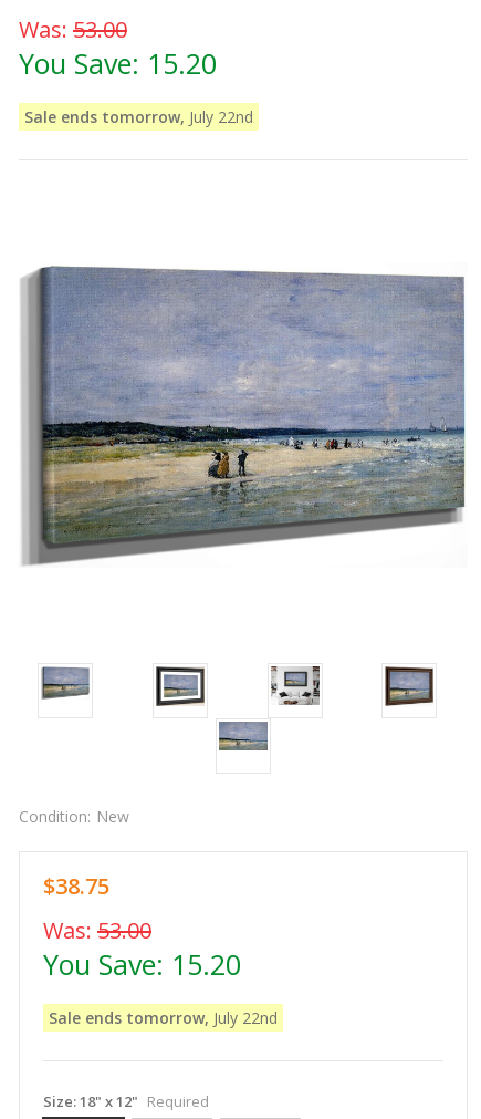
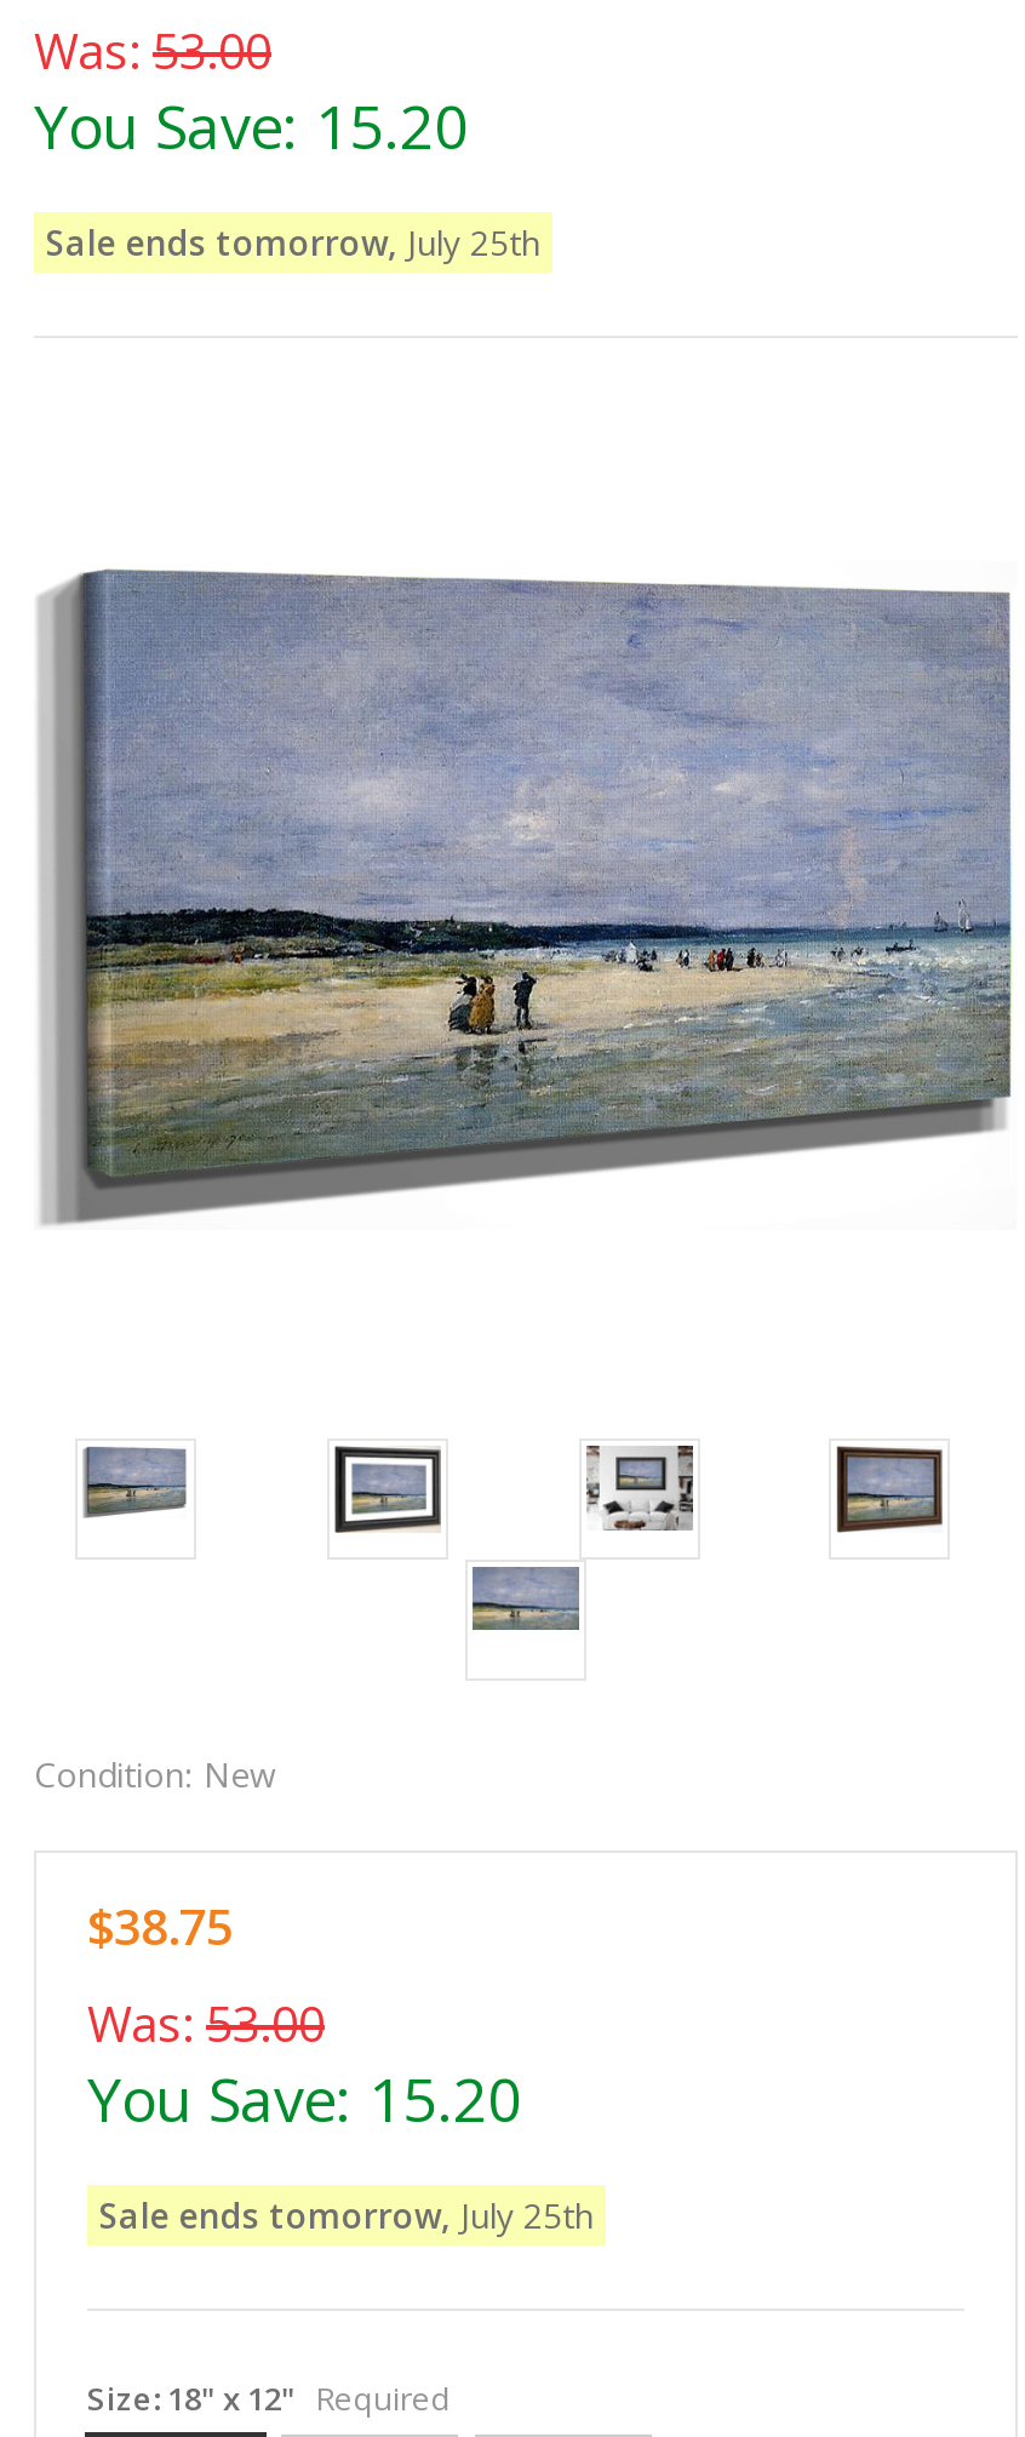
[24,106,253,127] Sale ends tomorrow, July 22nd -> [46,220,540,266] Sale ends tomorrow, July 25th
[49,1007,278,1028] Sale ends tomorrow, July 22nd -> [99,2192,594,2238] Sale ends tomorrow, July 25th

